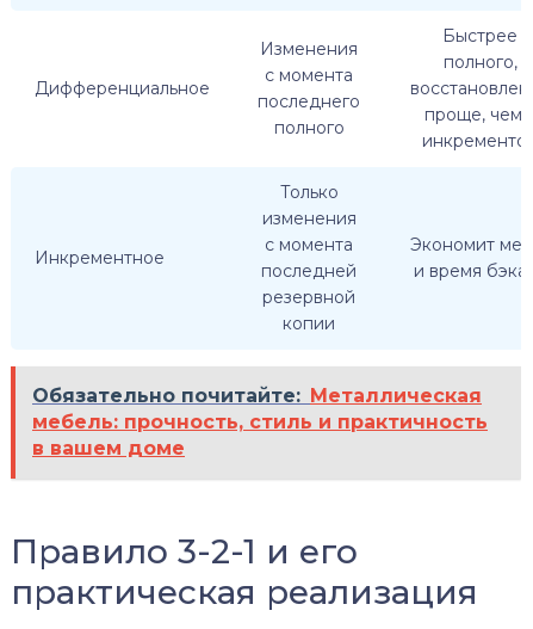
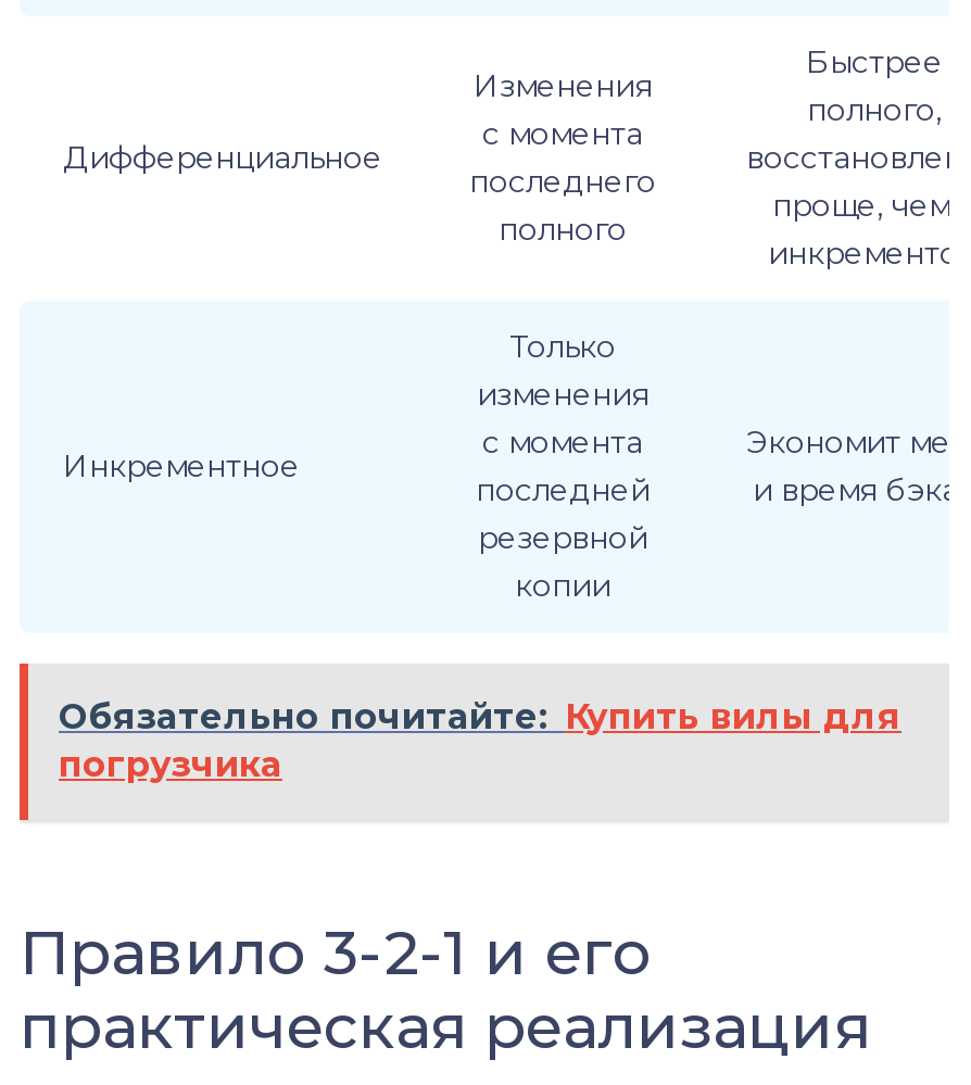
[32,384,488,460] Обязательно почитайте: Металлическая | мебель: прочность, стиль и практичность | в вашем доме -> [59,696,901,785] Обязательно почитайте: Купить вилы для | погрузчика

